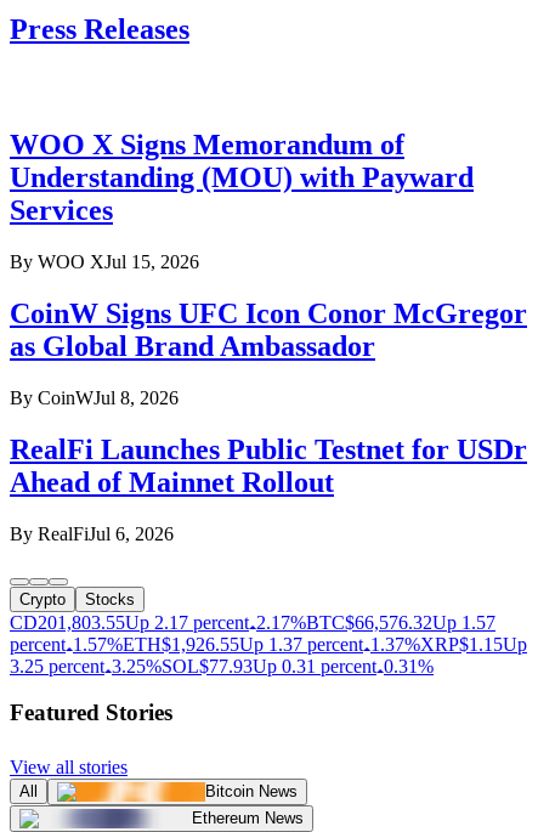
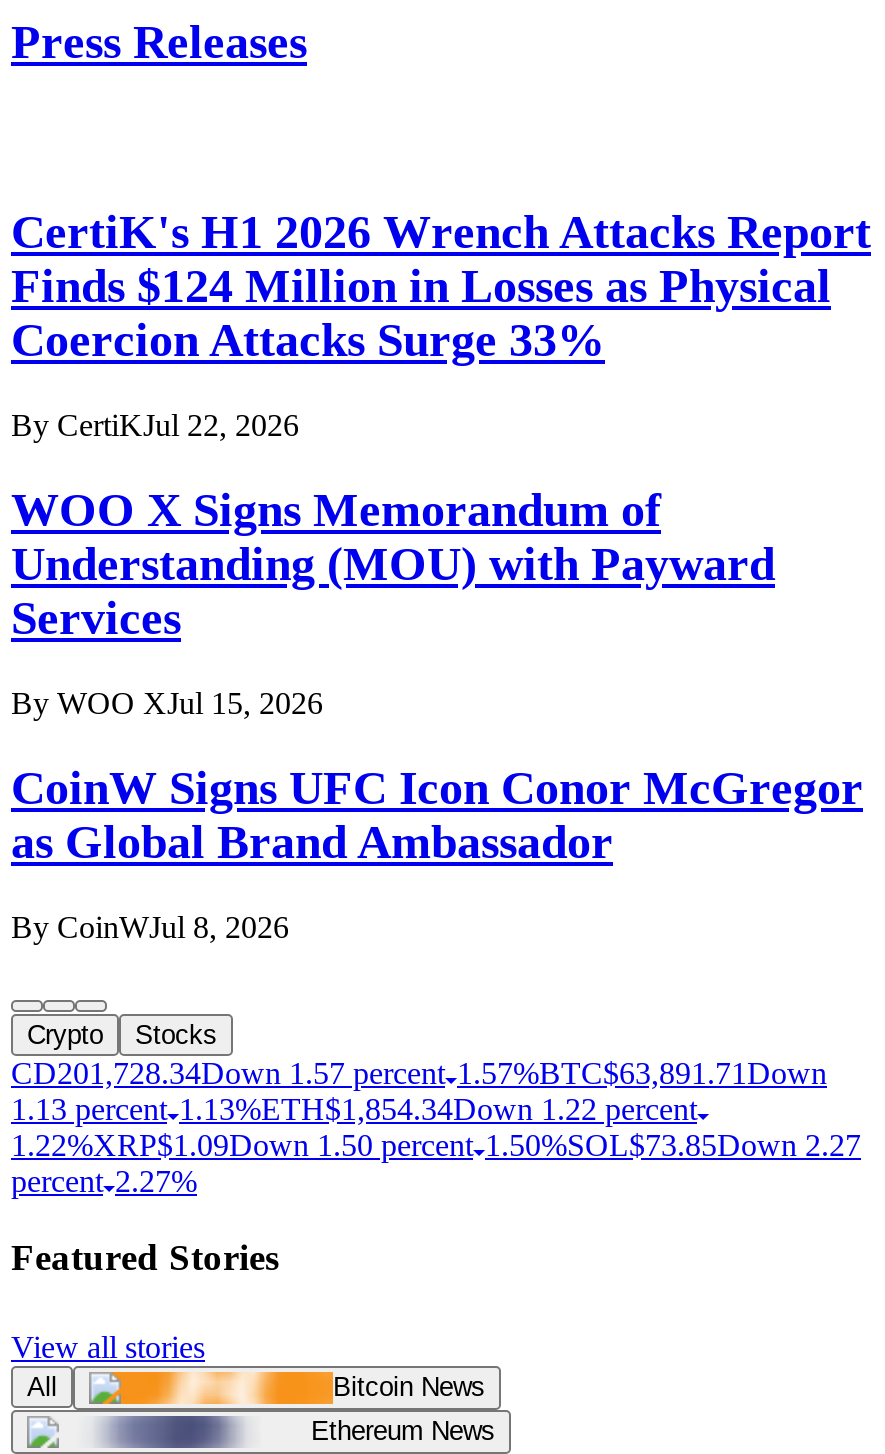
none -> [11,206,871,442] CertiK's H1 2026 Wrench Attacks Report | Finds $124 Million in Losses as Physical | Coercion Attacks Surge 33% | By CertiKJul 22, 2026
moved [10,129,527,408] -> [11,484,863,943]: WOO X Signs Memorandum of | Understanding (MOU) with Payward | Services | By WOO XJul 15, 2026 | CoinW Signs UFC Icon Conor McGregor | as Global Brand Ambassador | By CoinWJul 8, 2026
[10,433,527,544] RealFi Launches Public Testnet for USDr | Ahead of Mainnet Rollout | By RealFiJul 6, 2026 -> none
[10,612,527,676] CD201,803.55Up 2.17 percent 2.17%BTC$66,576.32 Up 1.57 | percent 1.57%ETH$1,926.55 Up 1.37 percent 1.37%XRP$1.15 Up | 3.25 percent 3.25%SOL $77.93 Up 0.31 percent 0.31% -> [11,1055,861,1197] CD201,728.34Down 1.57 percent 1.57%BTC$63,891.71 Down | 1.13 percent 1.13%ETH$1,854.34Down 1.22 percent | 1.22%XRP$1.09Down 1.50 percent 1.50%SOL $73.85Down 2.27 | percent 2.27%

